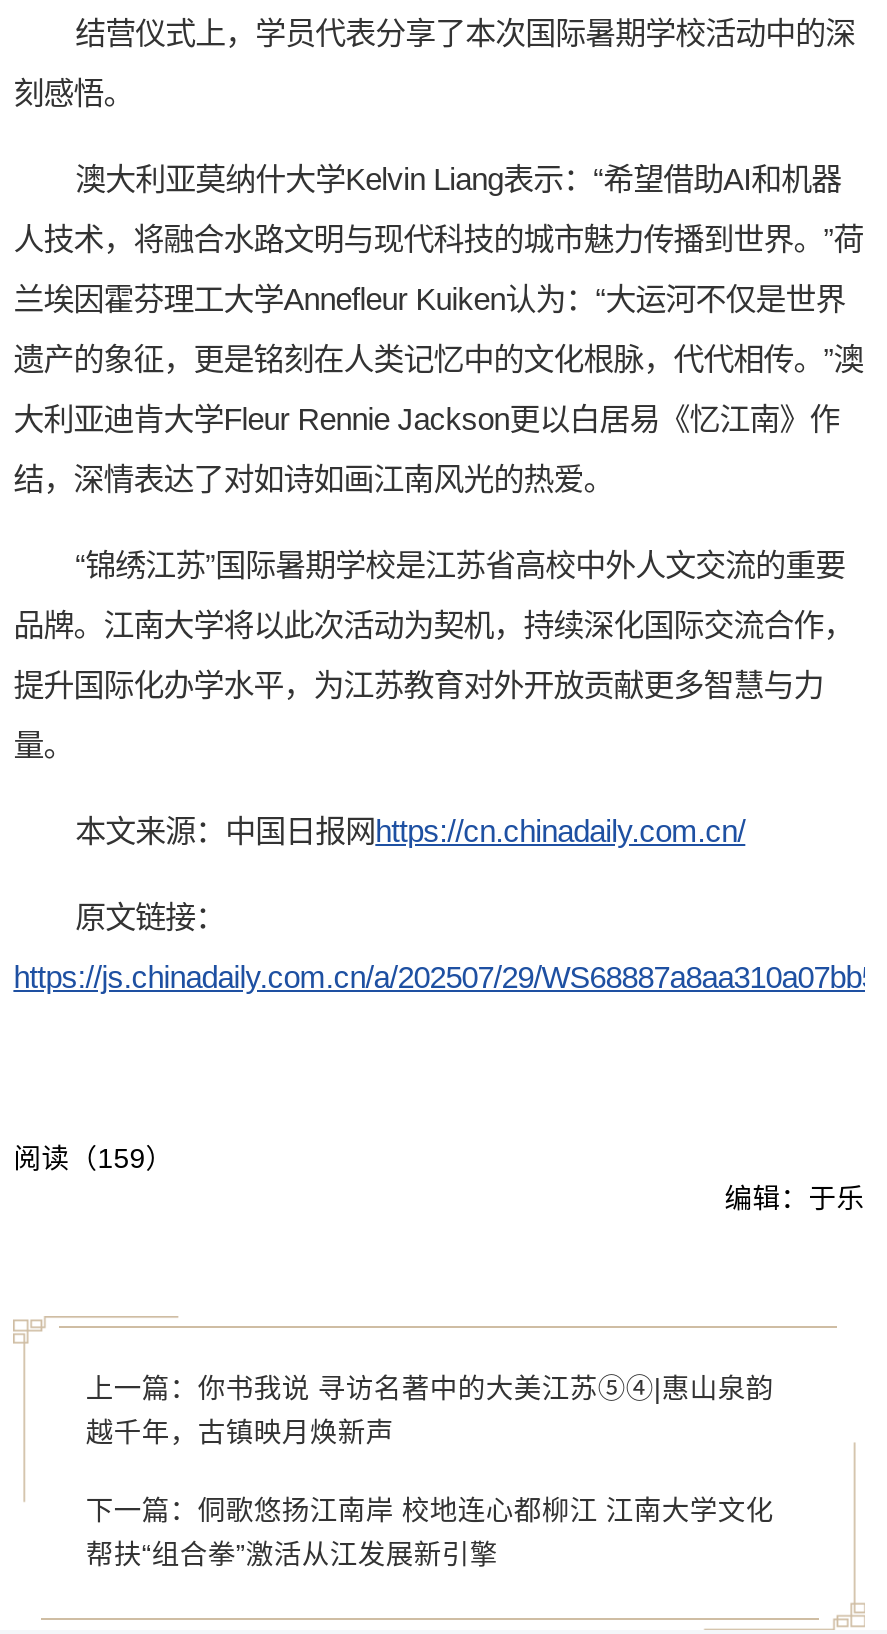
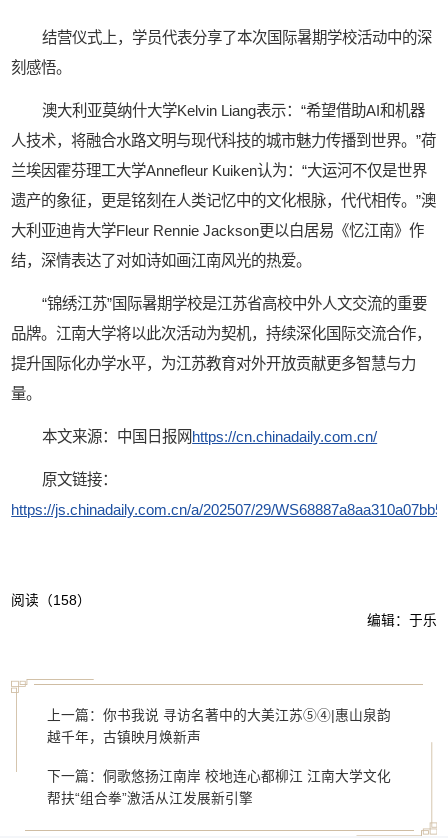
[13,1145,173,1175] 阅读（159） -> [11,593,91,608] 阅读（158）

